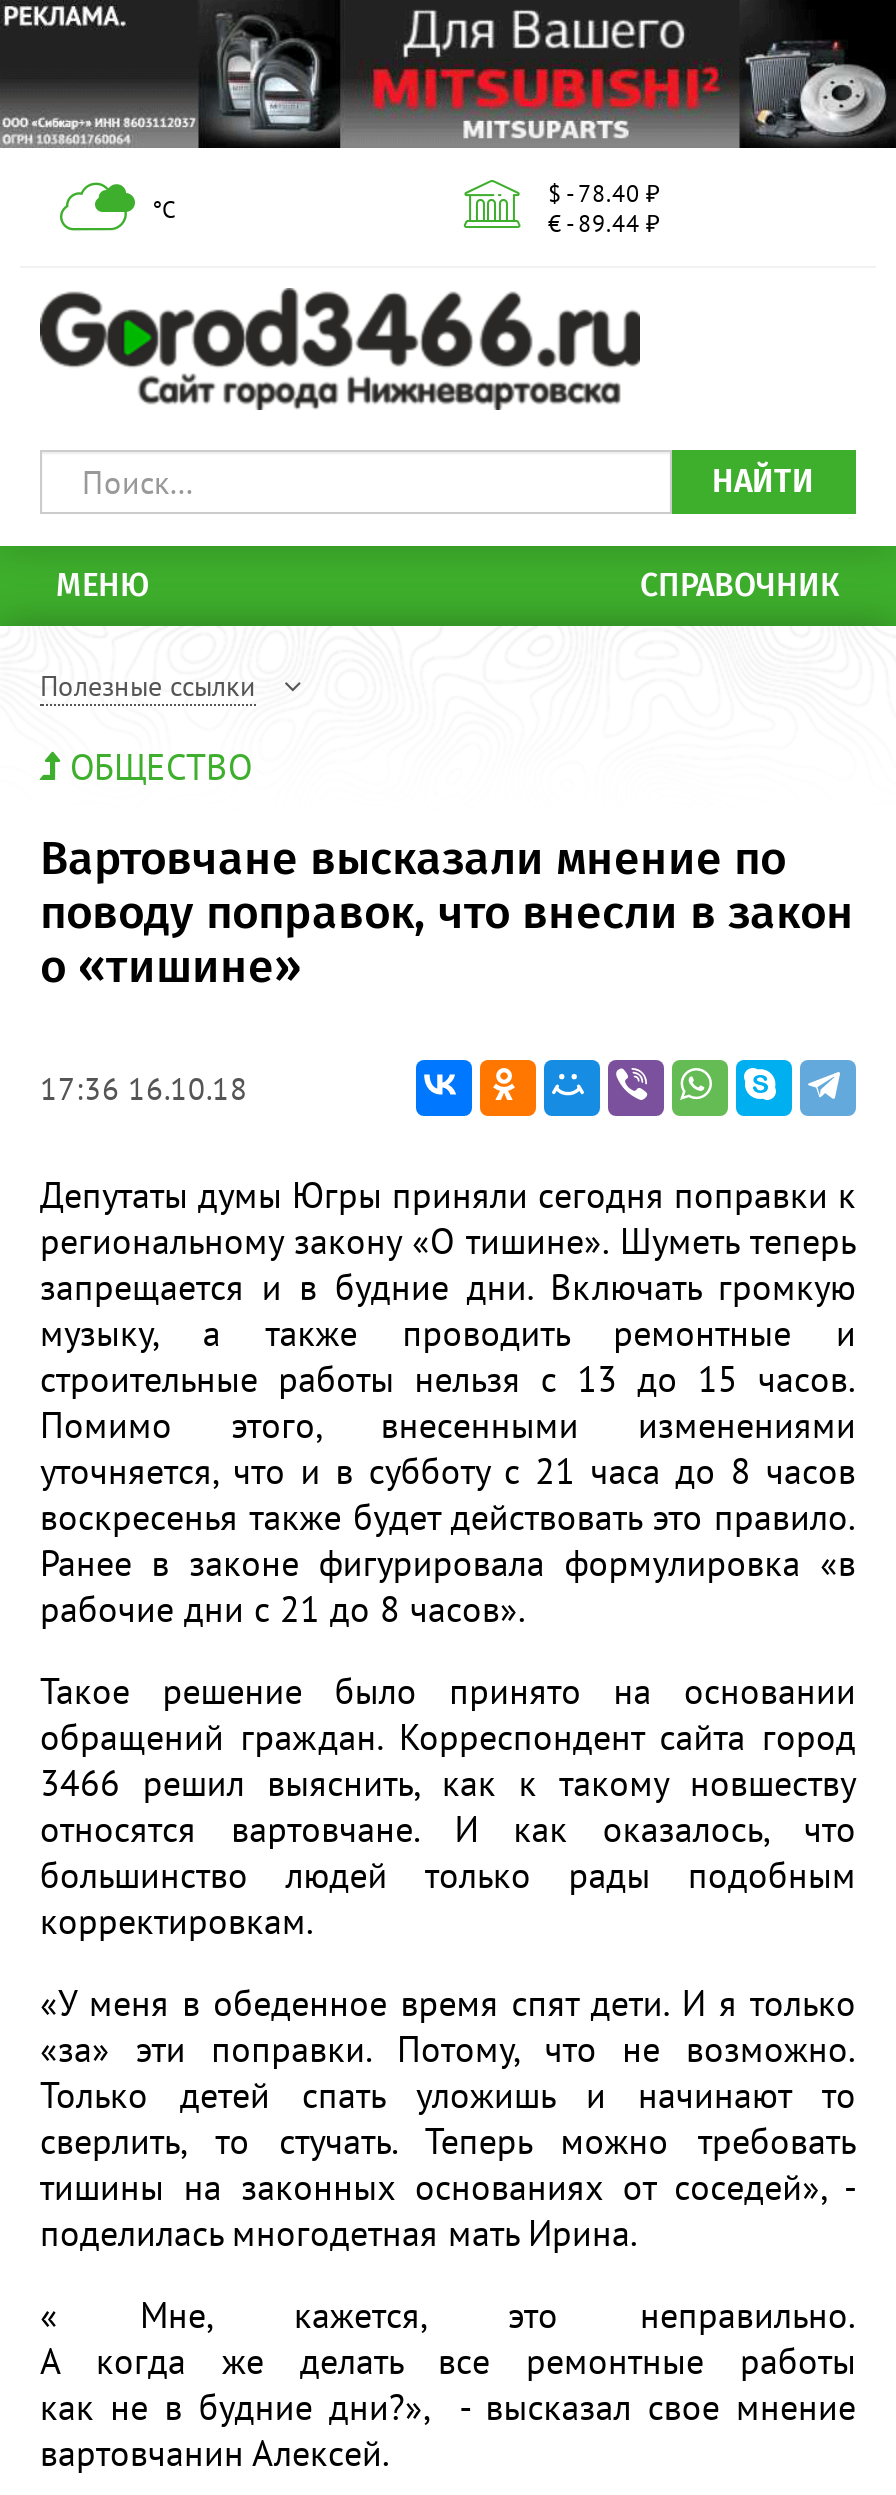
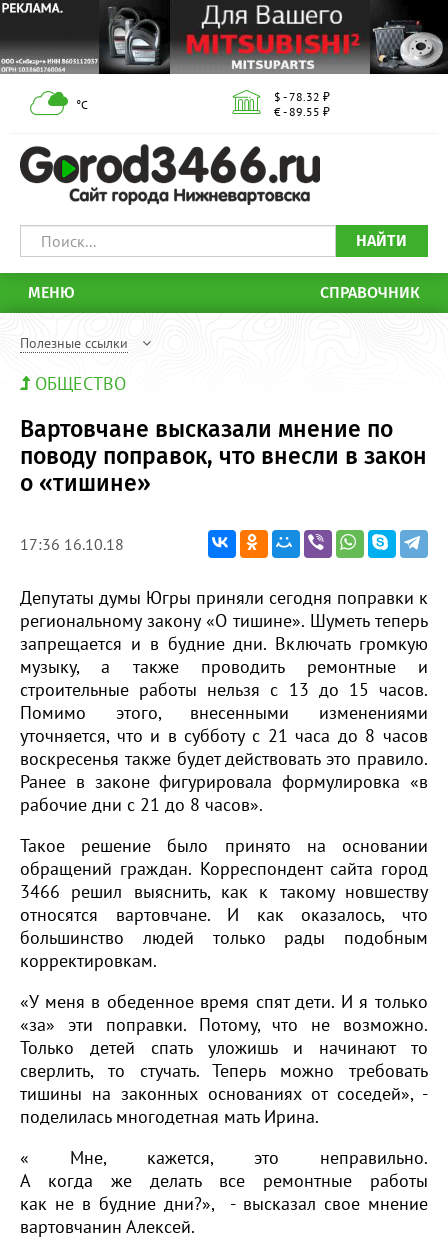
[548,178,660,208] $ - 78.40 ₽ -> [274,89,330,104] $ - 78.32 ₽
[548,208,660,238] € - 89.44 ₽ -> [274,104,330,119] € - 89.55 ₽

